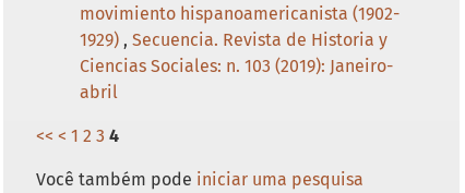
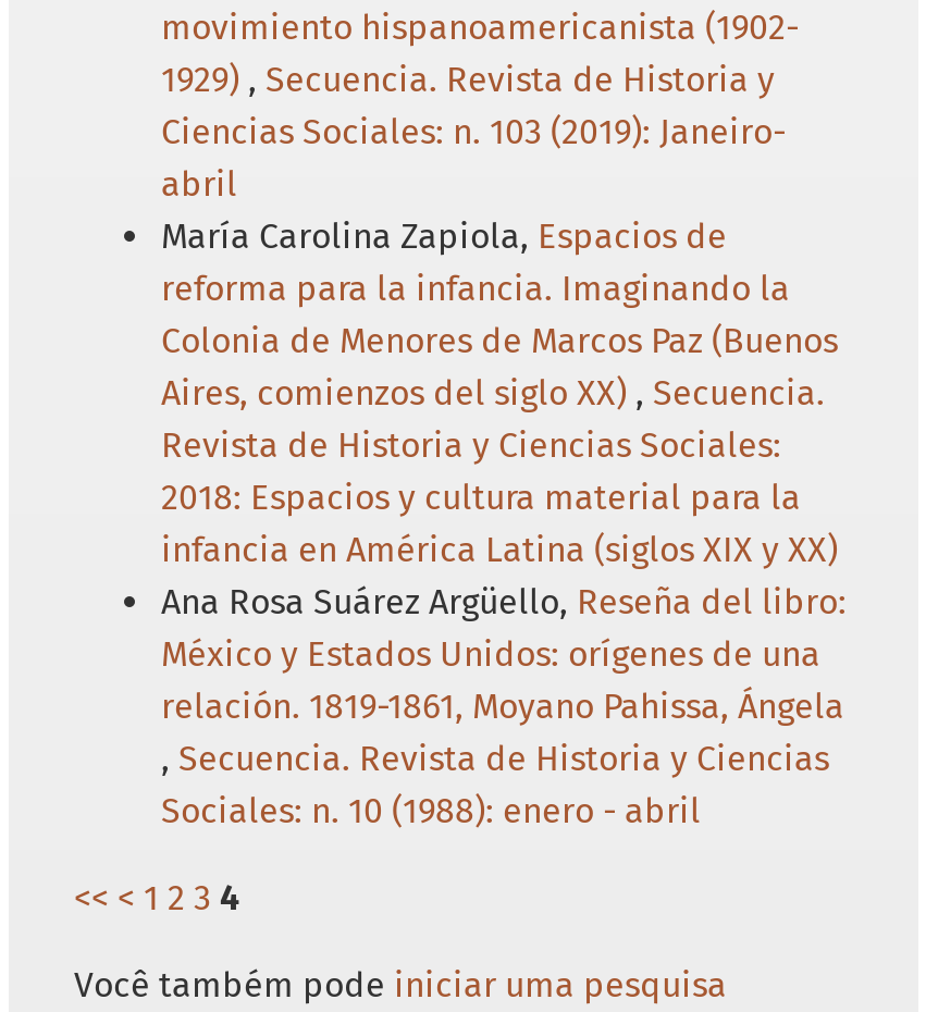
none -> [161,215,847,831] María Carolina Zapiola, Espacios de | reforma para la infancia. Imaginando la | Colonia de Menores de Marcos Paz (Buenos | Aires, comienzos del siglo XX), Secuencia. | Revista de Historia y Ciencias Sociales: | 2018: Espacios y cultura material para la | infancia en América Latina (siglos XIX y XX) | Ana Rosa Suárez Argüello, Reseña del libro: | México y Estados Unidos: orígenes de una | relación. 1819-1861, Moyano Pahissa, Ángela | , Secuencia. Revista de Historia y Ciencias | Sociales: n. 10 (1988): enero - abril

